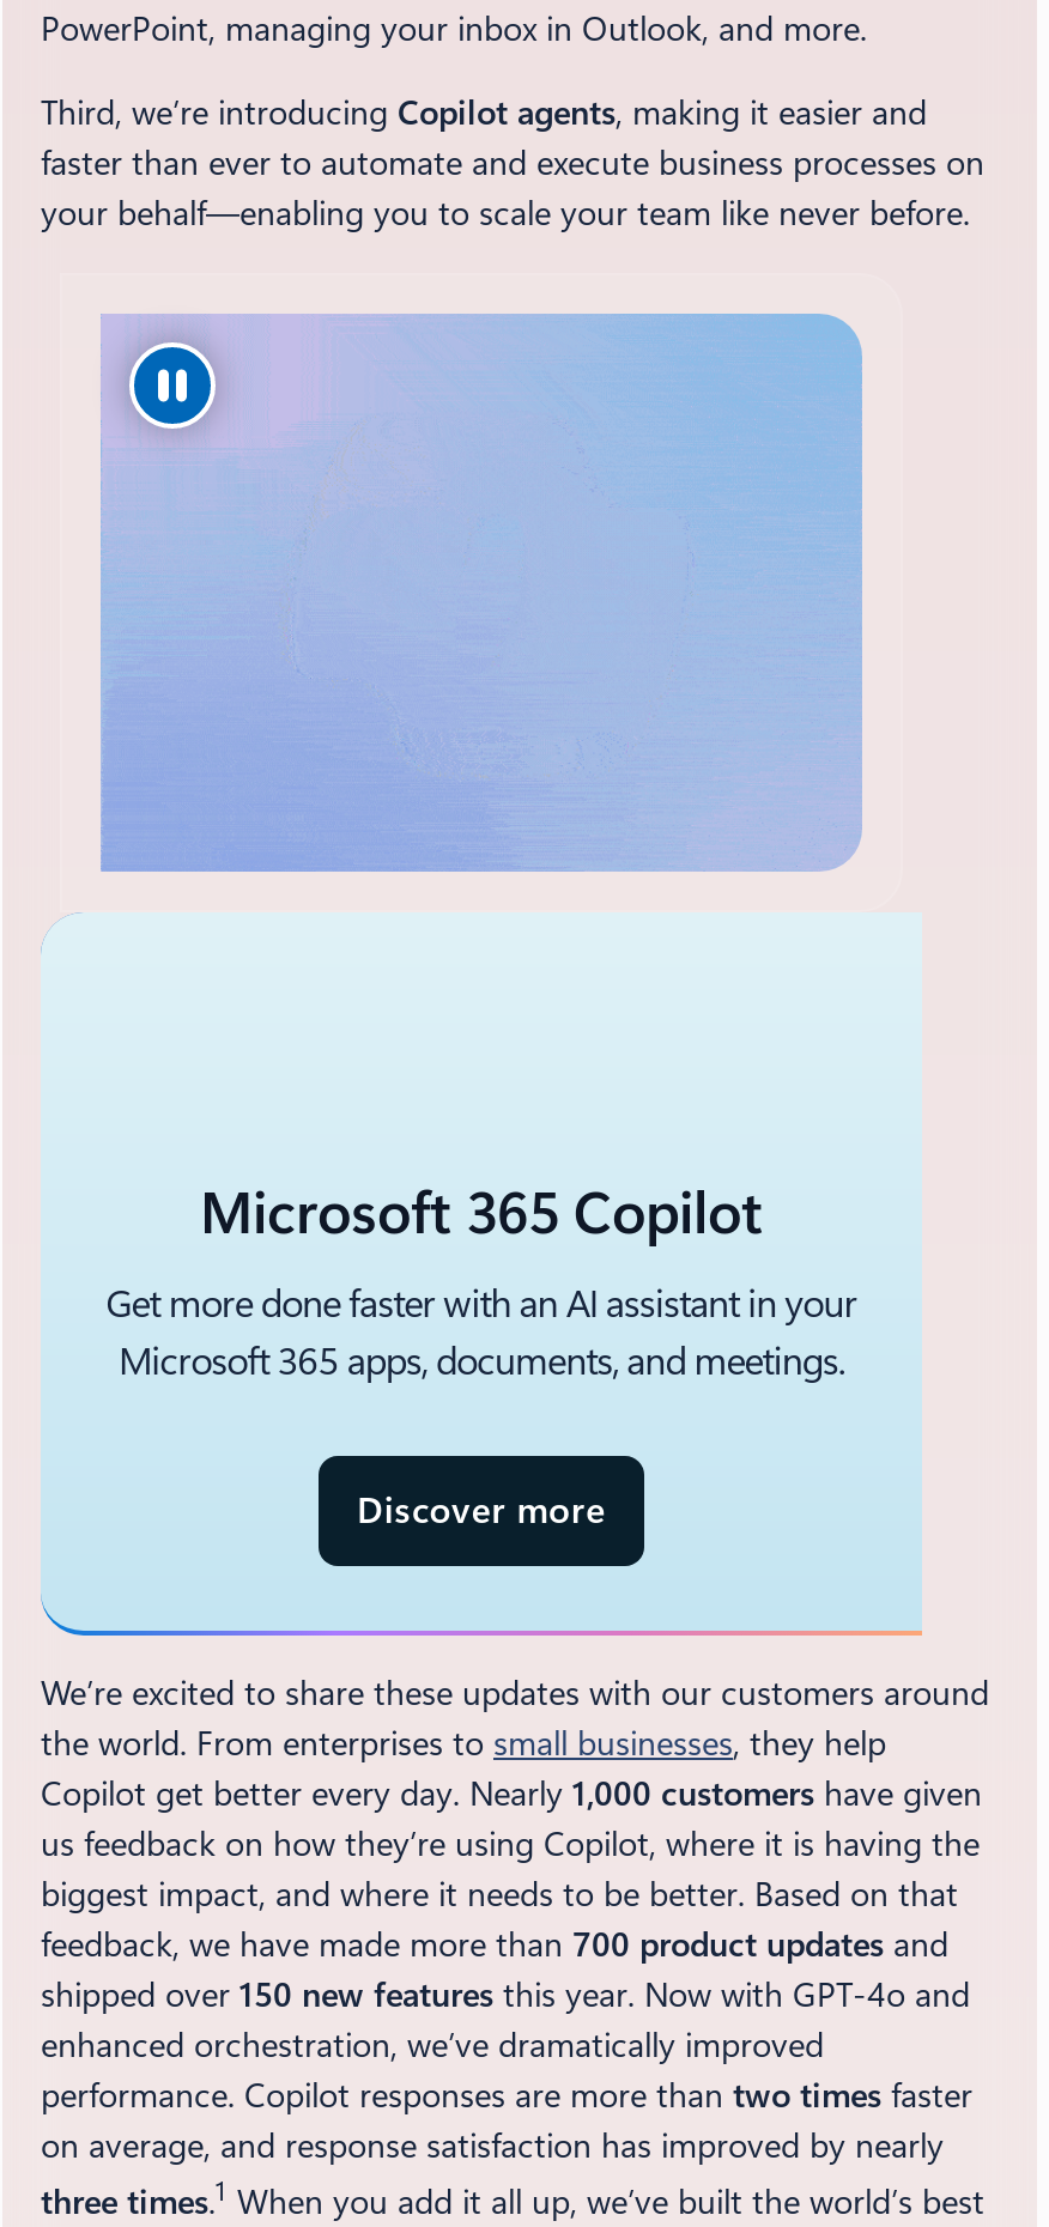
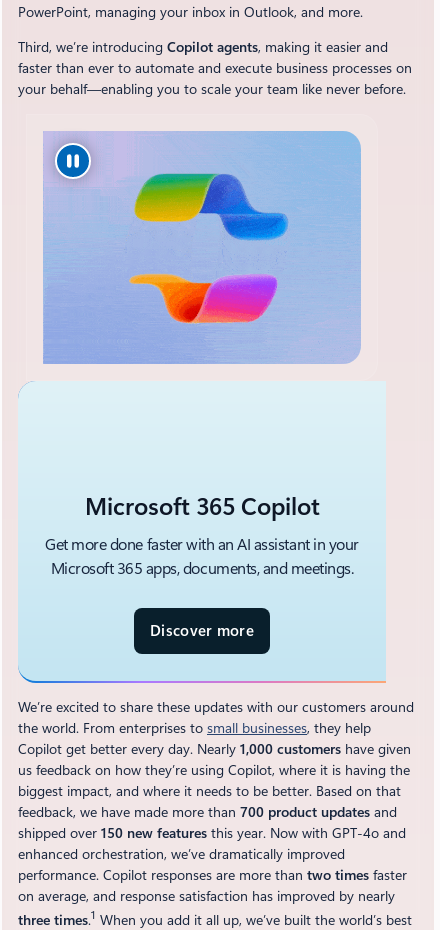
none -> [129,273,278,324] [image]
none -> [134,173,288,241] [image]

